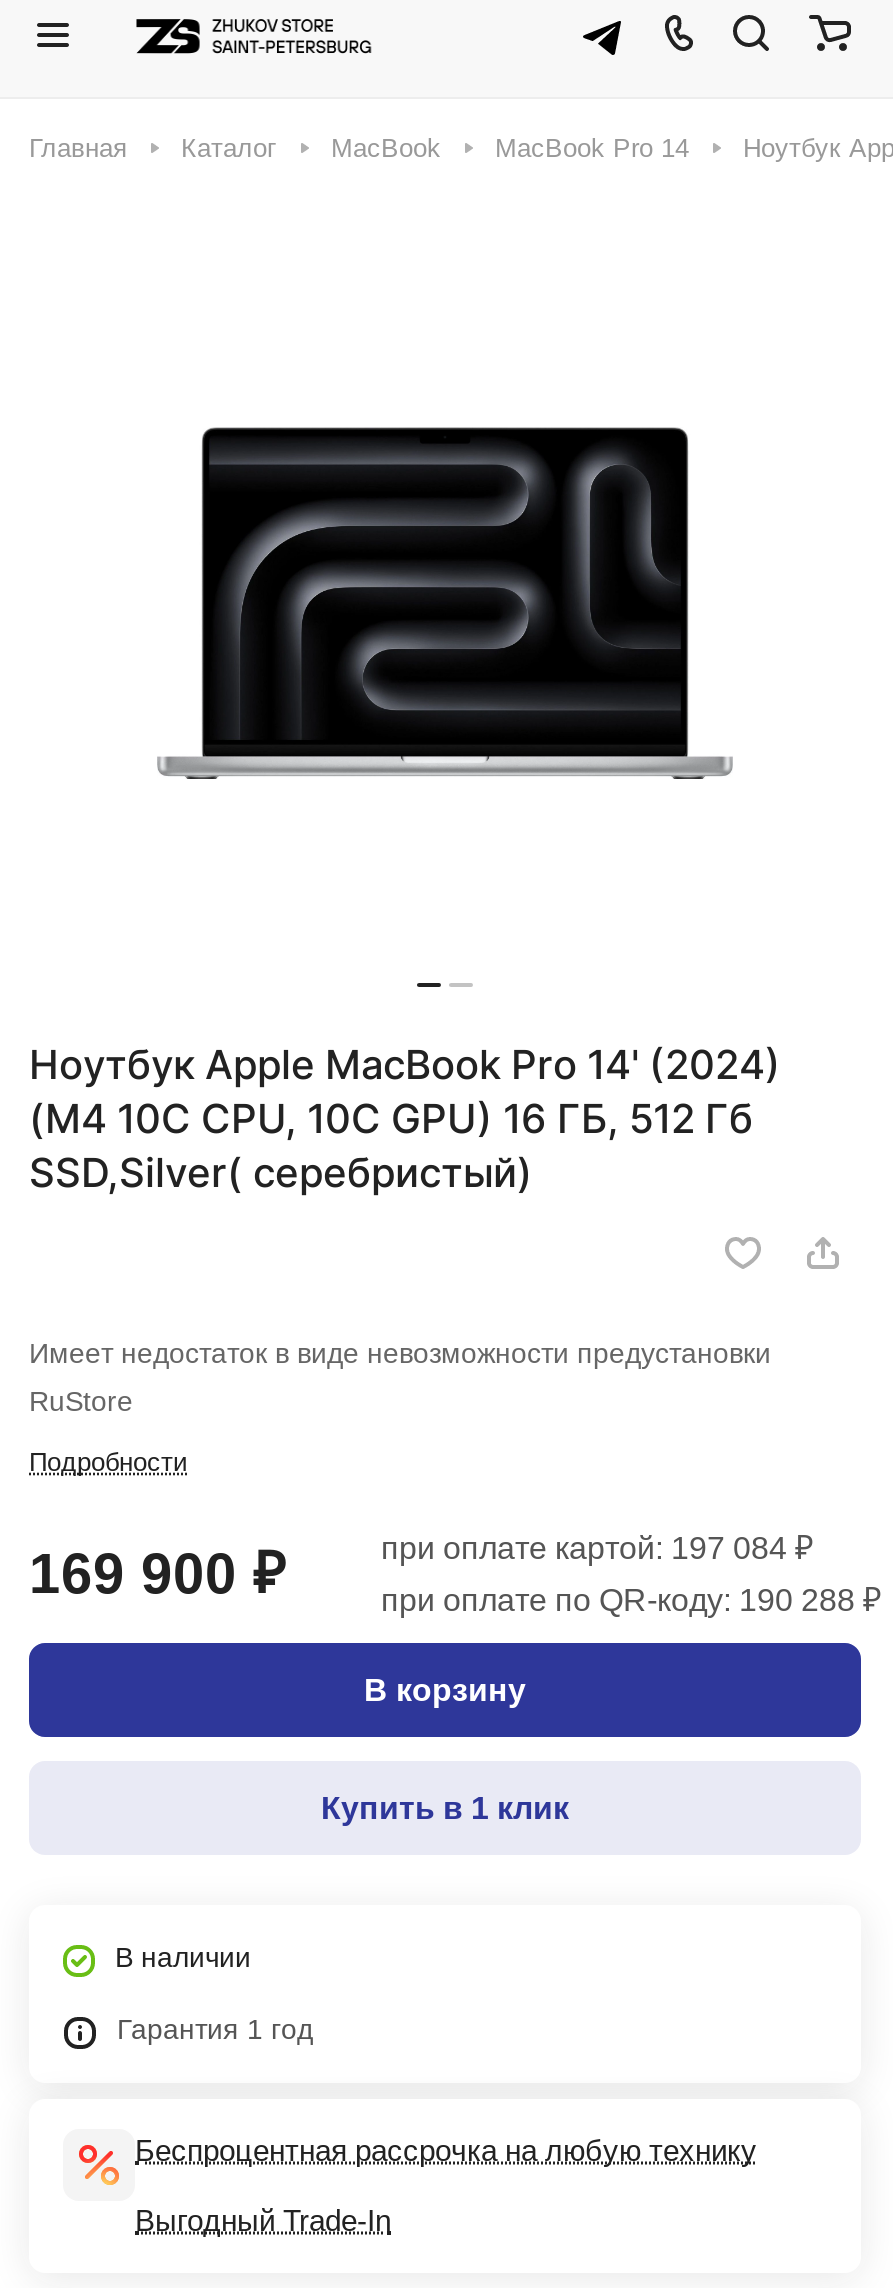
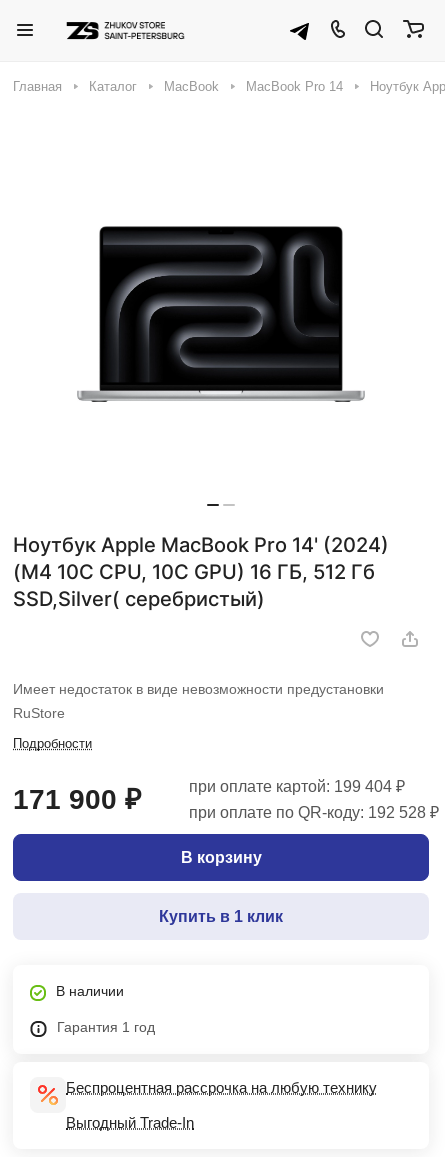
[381,1532,813,1566] при оплате картой: 197 084 ₽ -> [189,778,405,795] при оплате картой: 199 404 ₽
[29,1544,285,1606] 169 900 ₽ -> [13,784,141,815] 171 900 ₽
[381,1584,881,1618] при оплате по QR-коду: 190 288 ₽ -> [189,804,439,821] при оплате по QR-коду: 192 528 ₽

